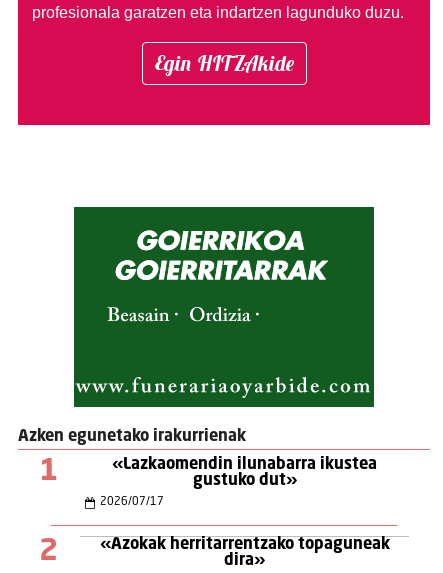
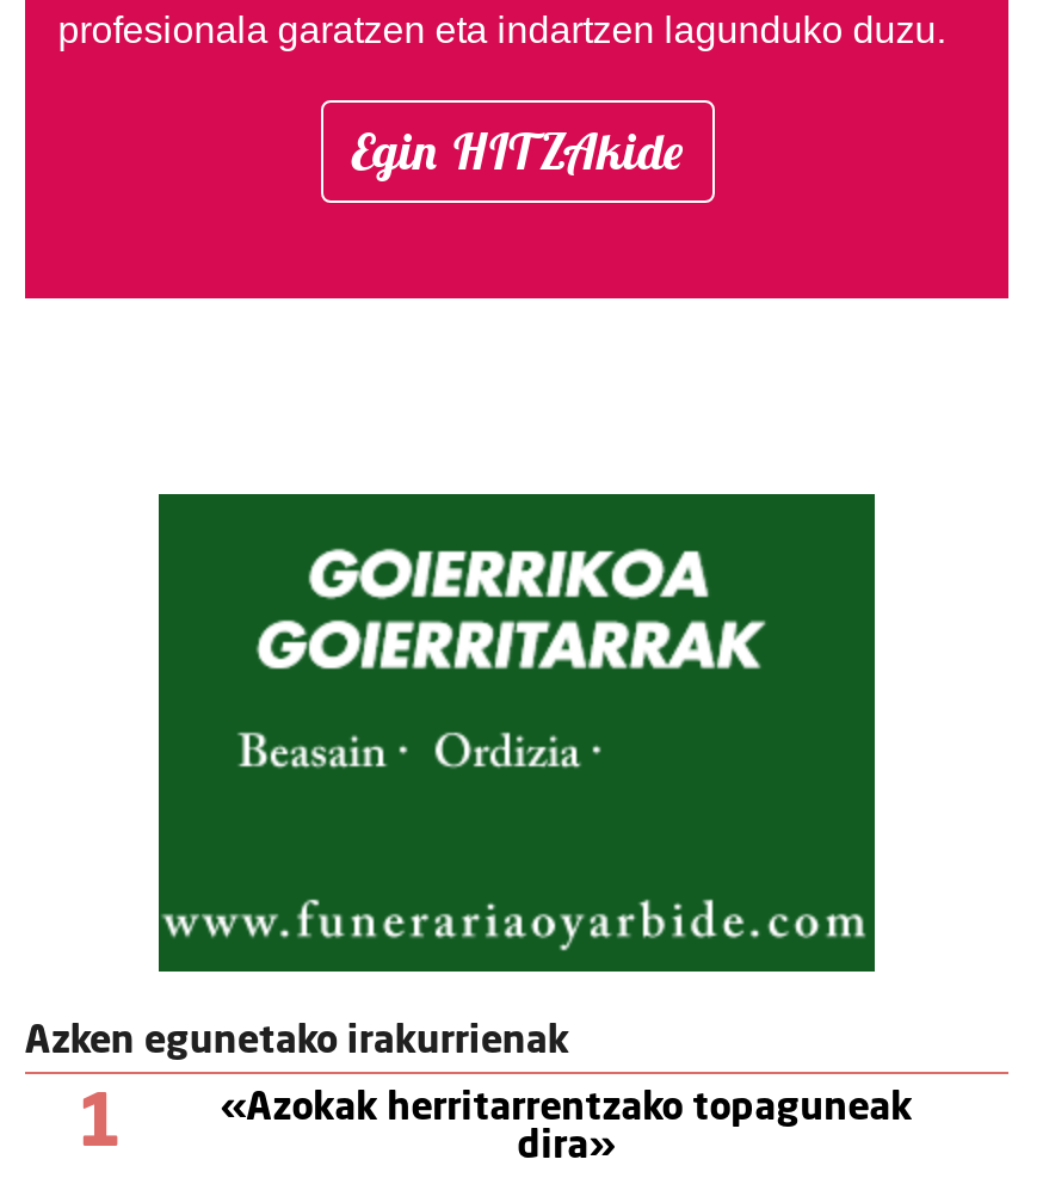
[39,457,377,567] «Lazkaomendin ilunabarra ikustea | gustuko dut» | 2026/07/17 | 2 -> none

